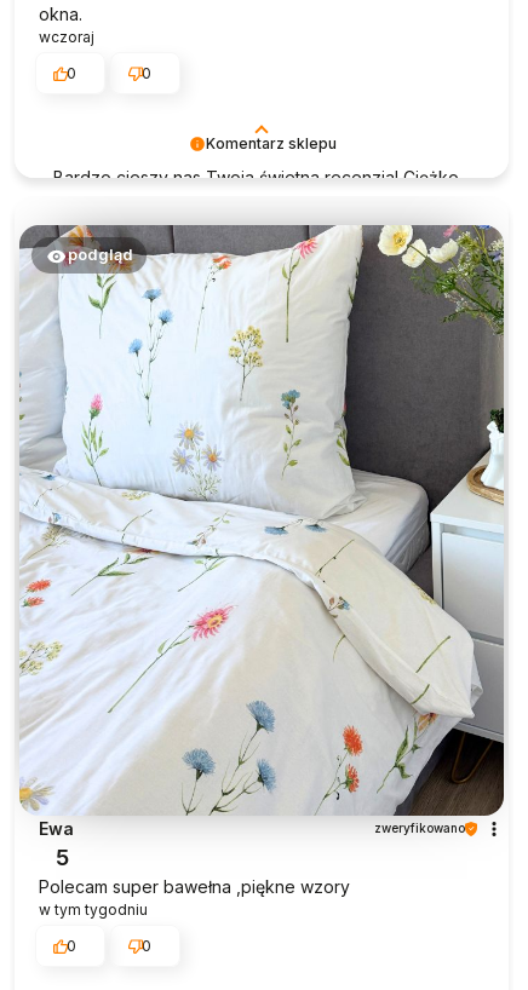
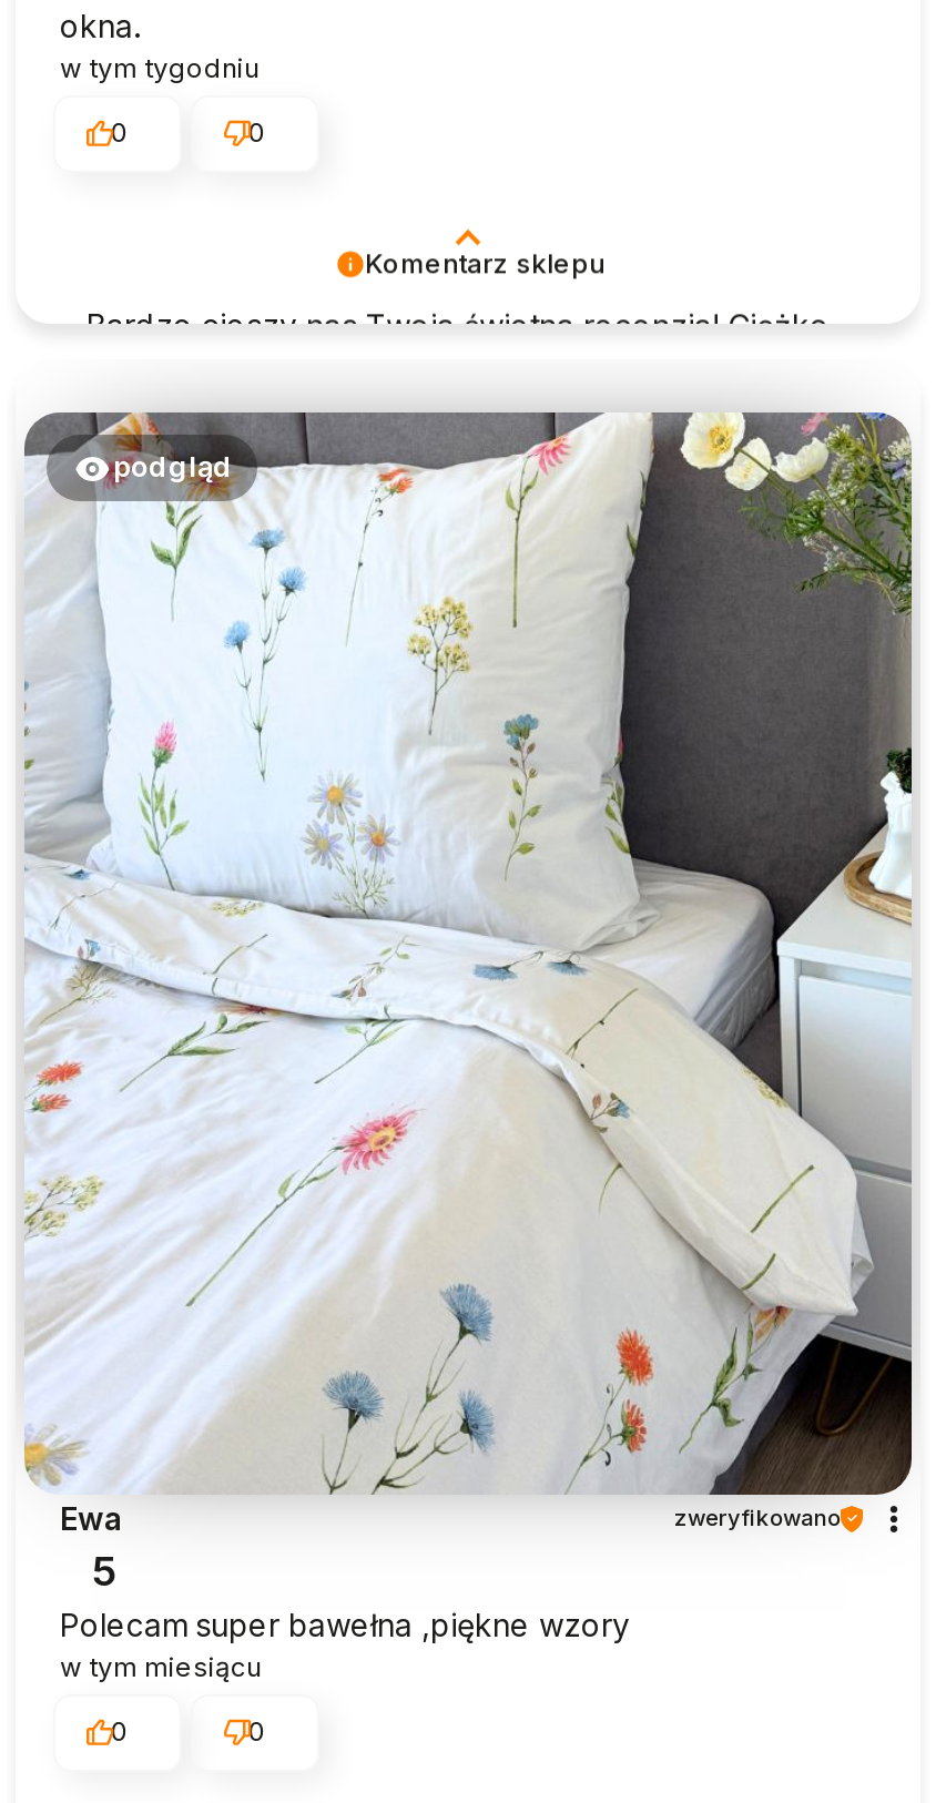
[39,28,94,46] wczoraj -> none
moved [39,901,148,919] -> [60,52,260,85]: w tym tygodniu
none -> [60,1651,262,1684] w tym miesiącu

